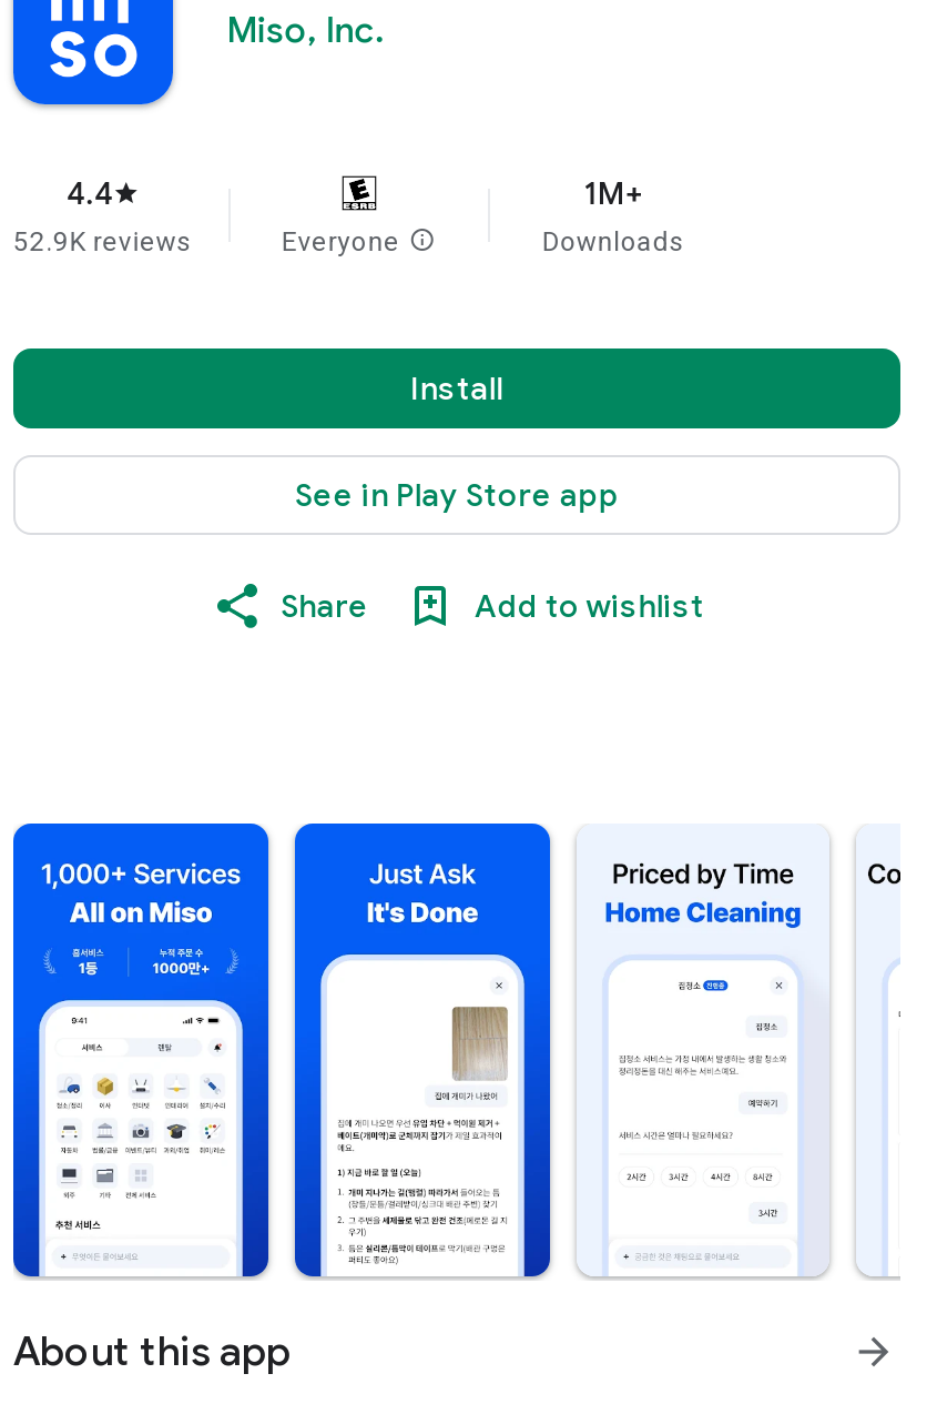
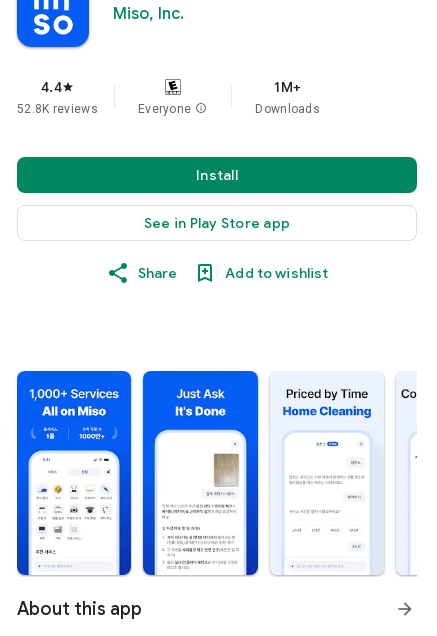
[13,226,193,257] 52.9K reviews -> [17,102,98,116] 52.8K reviews

